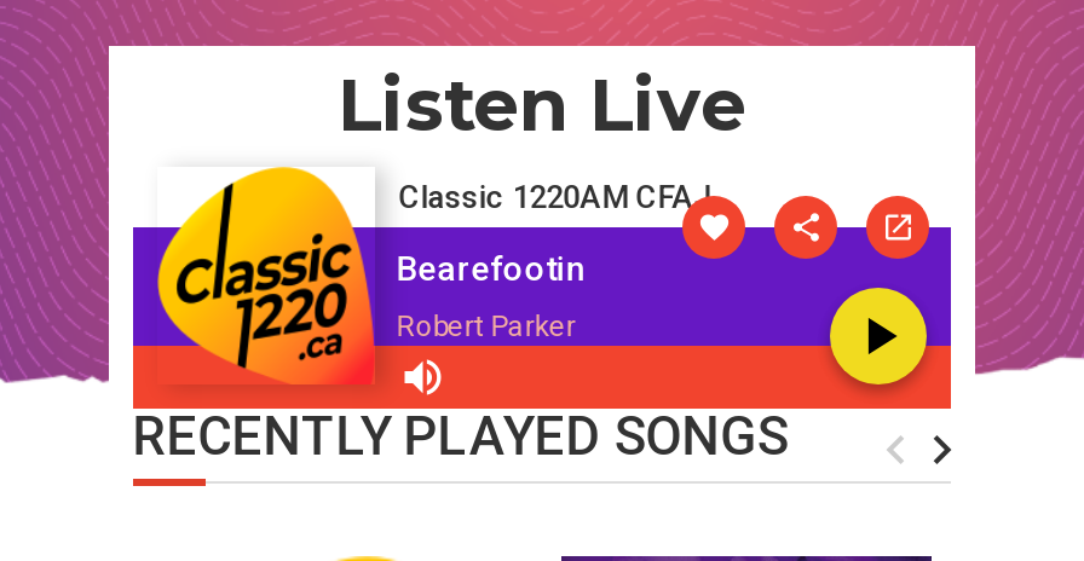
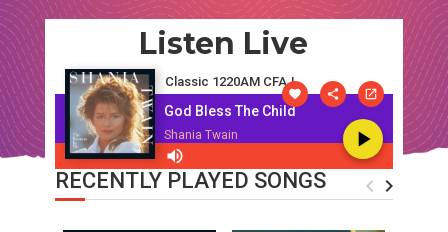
[155,164,585,384] [image] | Bearefootin -> [64,68,296,160] [image] | God Bless The Child
[396,309,575,342] Robert Parker -> [164,128,238,142] Shania Twain

